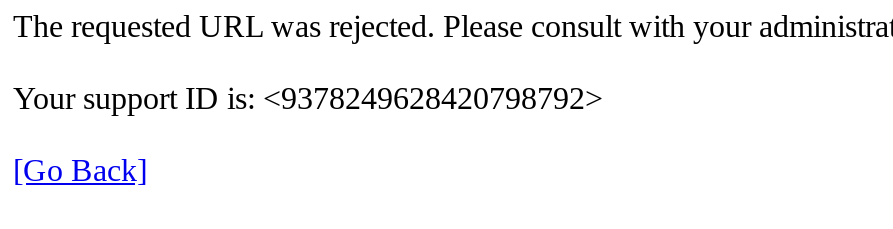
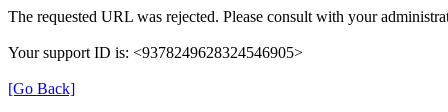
[13,81,603,115] Your support ID is: <9378249628420798792> -> [8,44,303,61] Your support ID is: <9378249628324546905>

